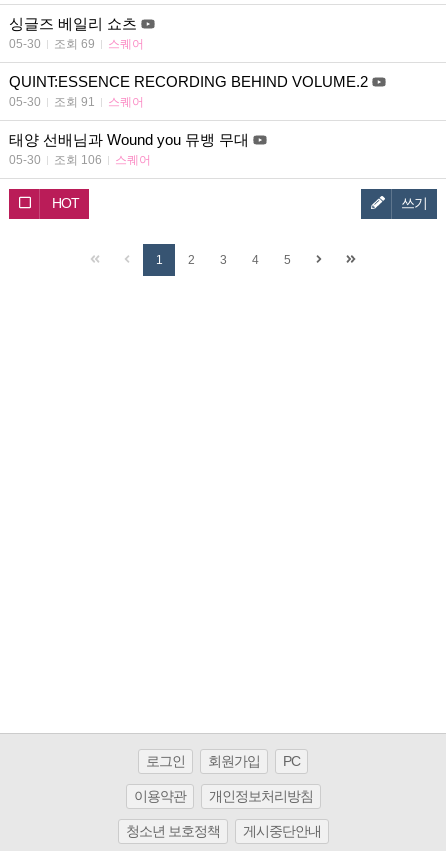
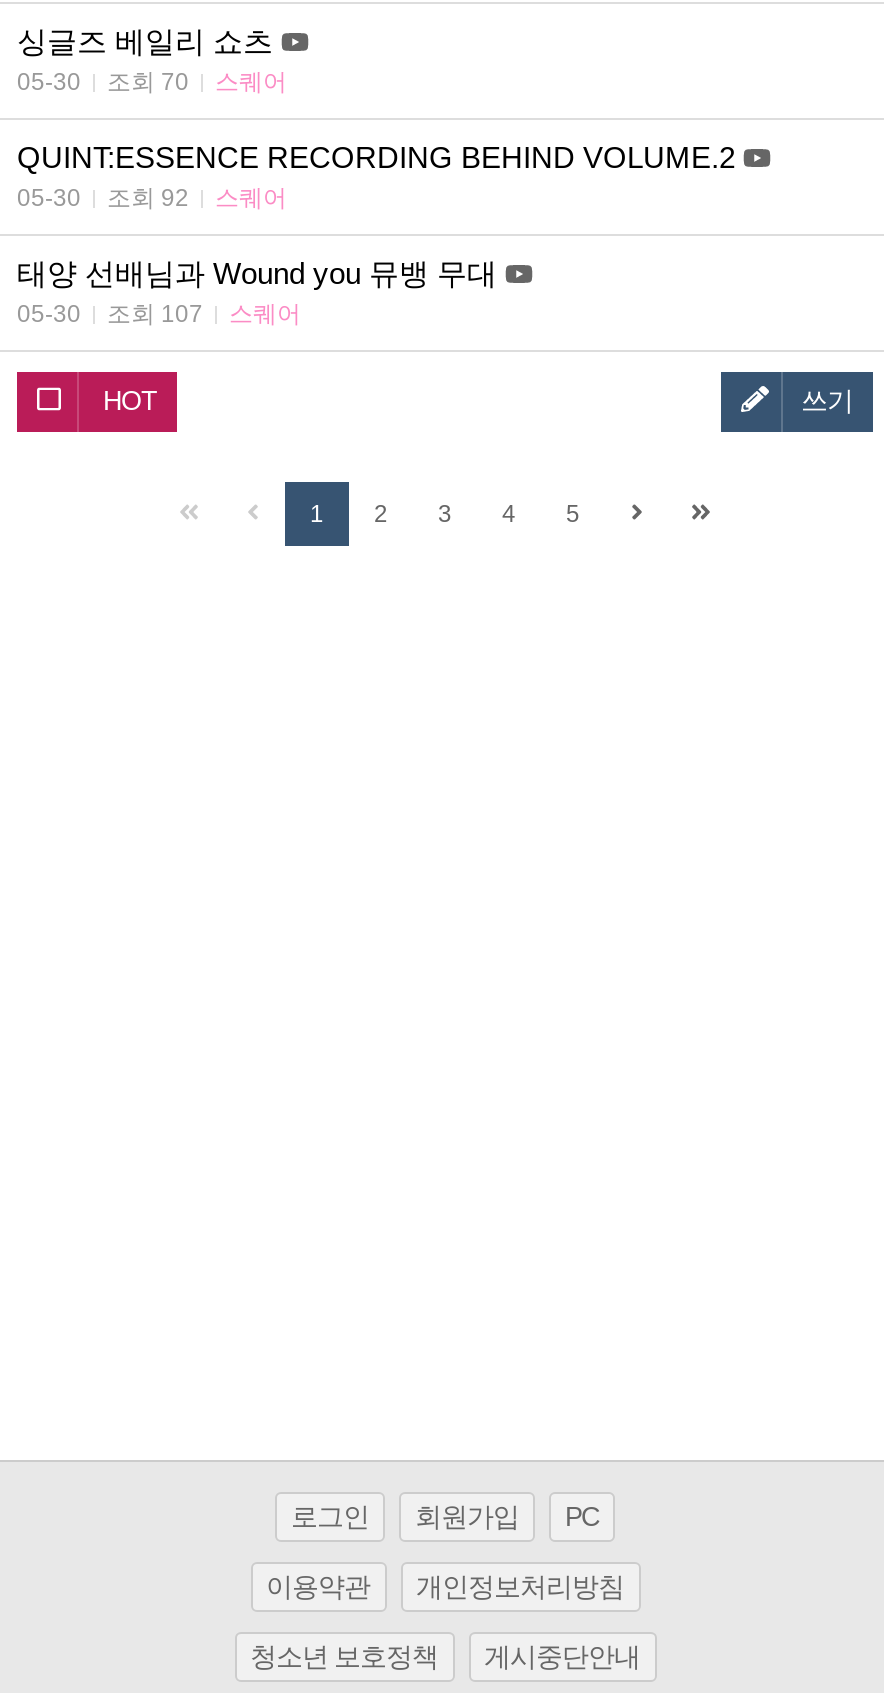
[9,37,144,51] 05-30 조회 69 스퀘어 -> [17,67,287,95] 05-30 조회 70 스퀘어
[9,95,144,109] 05-30 조회 91 스퀘어 -> [17,183,287,211] 05-30 조회 92 스퀘어
[9,153,151,167] 05-30 조회 106 스퀘어 -> [17,299,301,327] 05-30 조회 107 스퀘어

